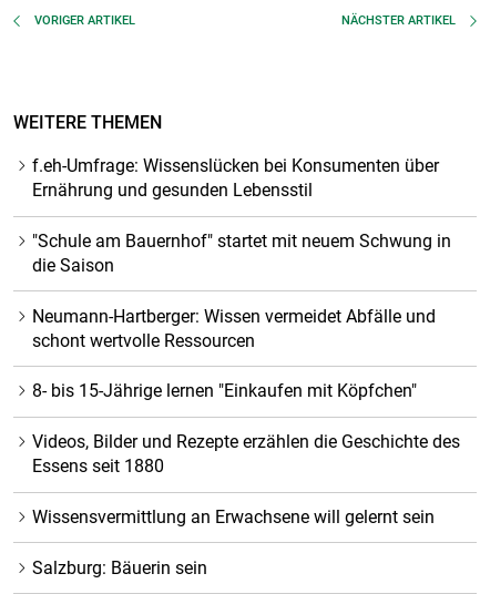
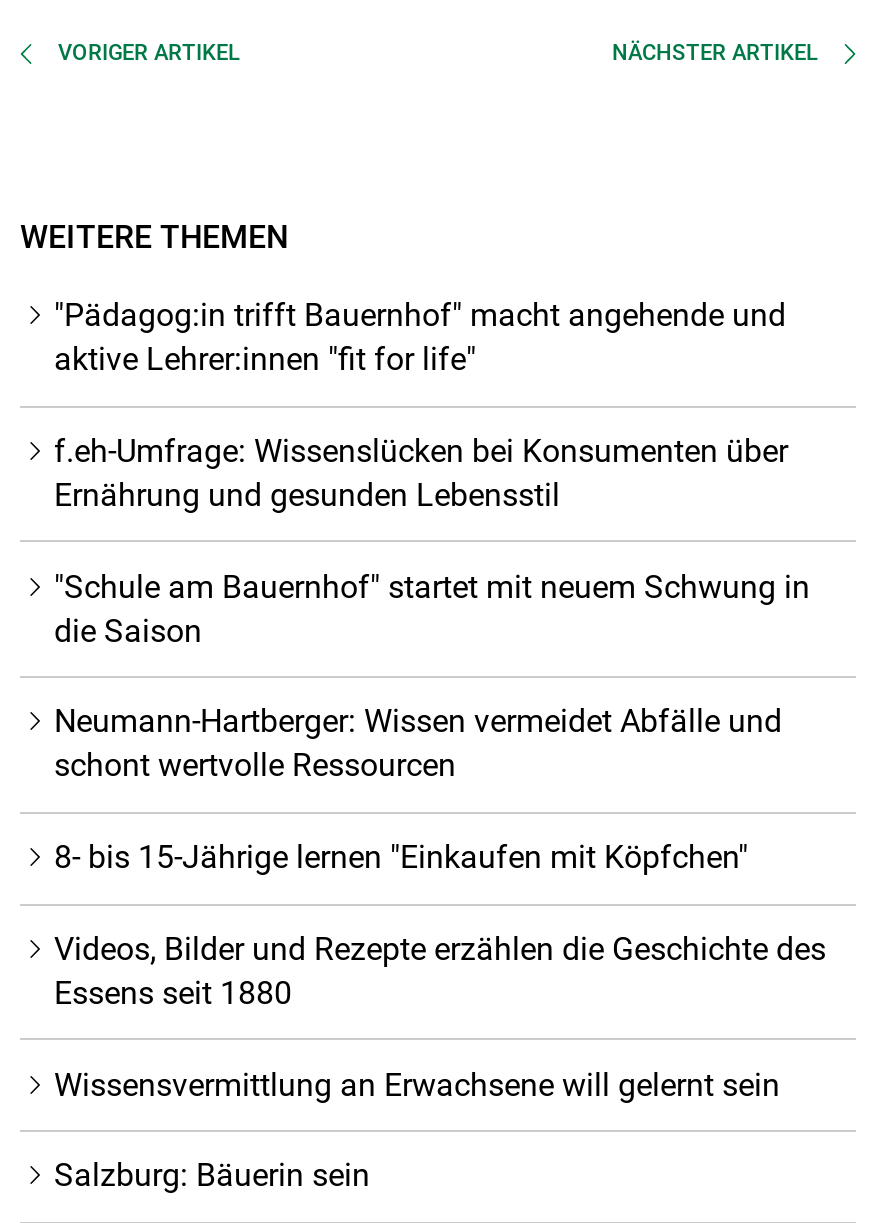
none -> [54,297,786,379] "Pädagog:in trifft Bauernhof" macht angehende und | aktive Lehrer:innen "fit for life"

